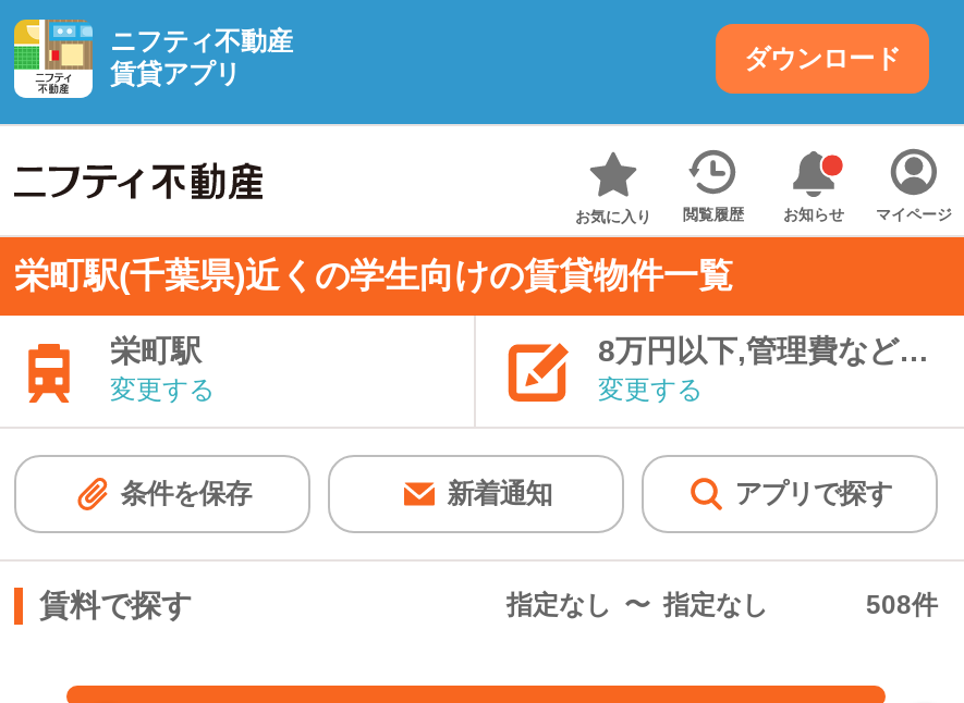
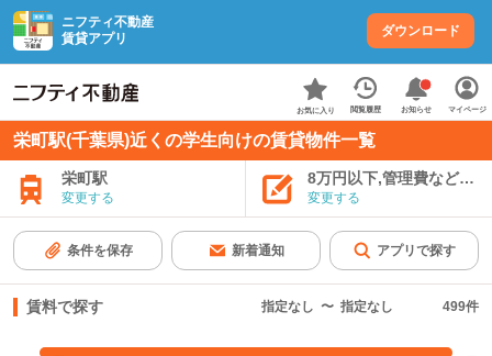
[866,590,938,620] 508件 -> [443,299,479,314] 499件

